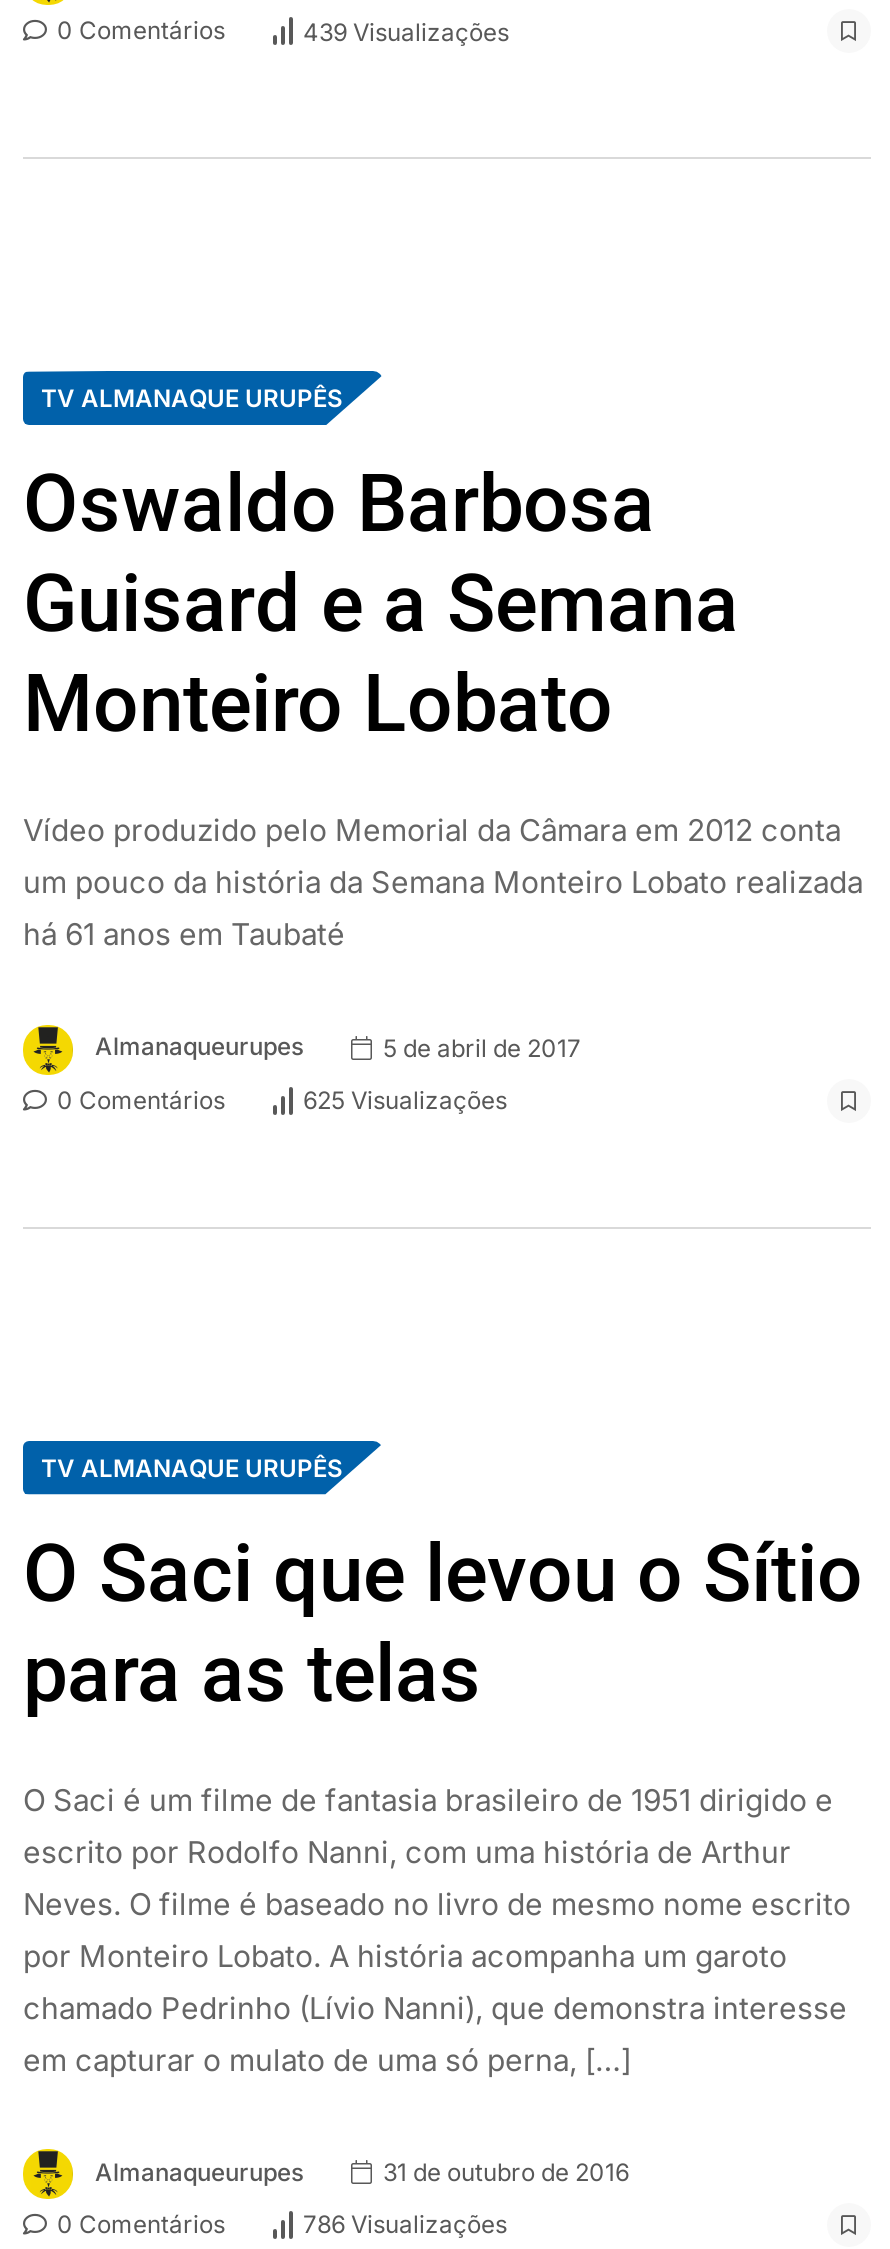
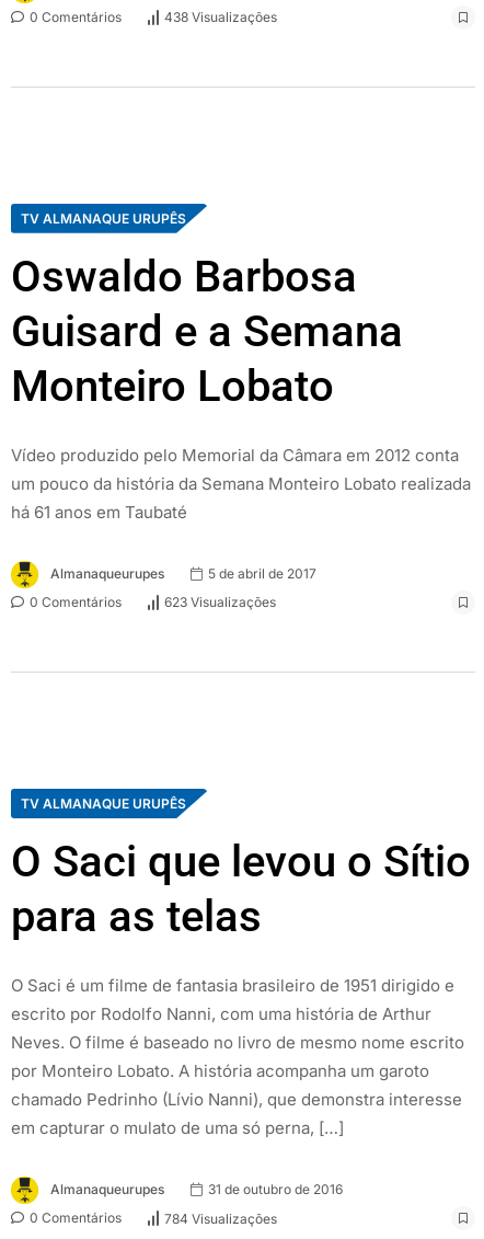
[303,16,509,46] 439 Visualizações -> [164,9,277,25] 438 Visualizações
[303,1085,507,1115] 625 Visualizações -> [164,594,276,611] 623 Visualizações
[303,2209,507,2239] 786 Visualizações -> [164,1210,277,1227] 784 Visualizações

